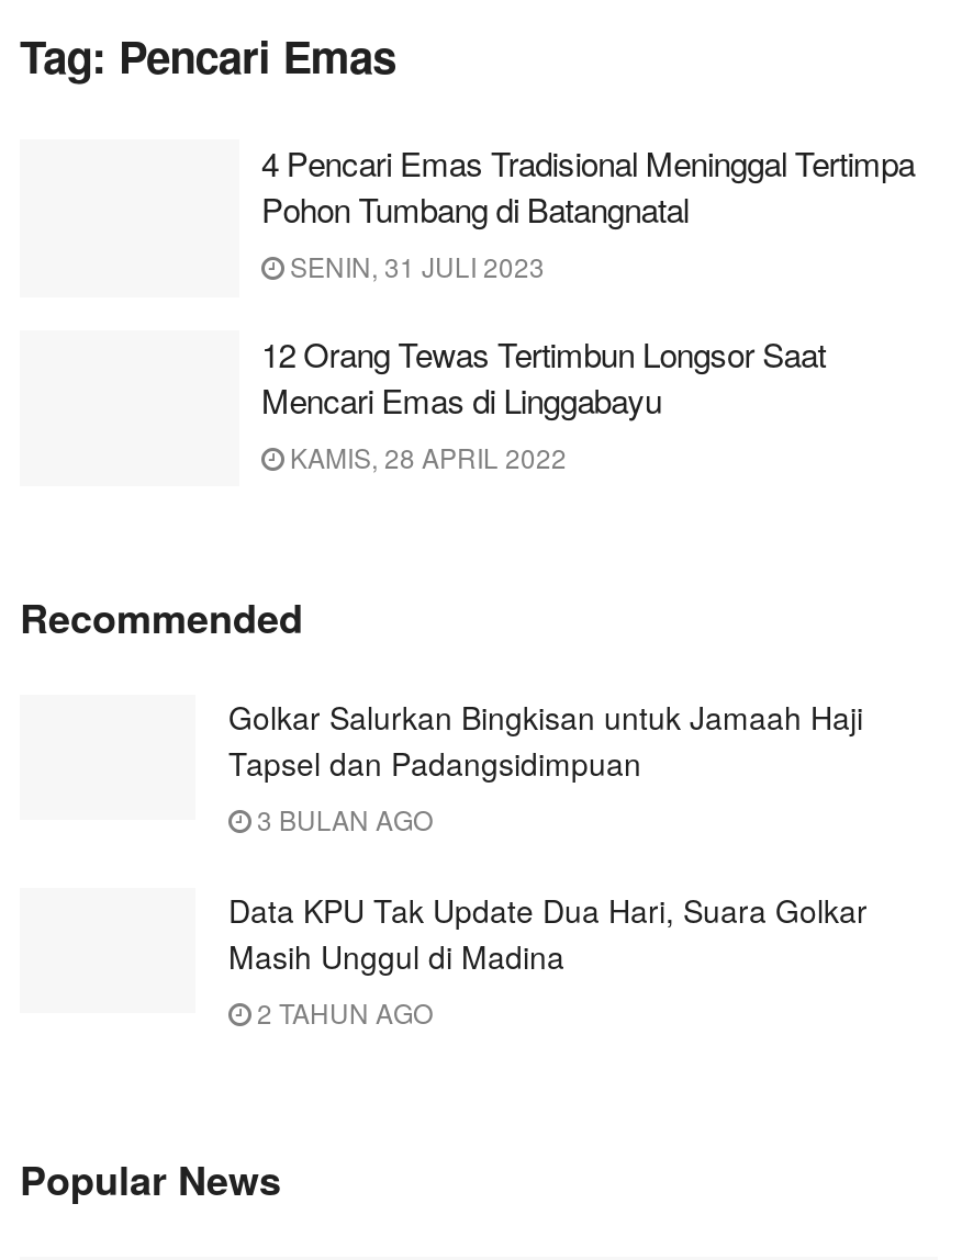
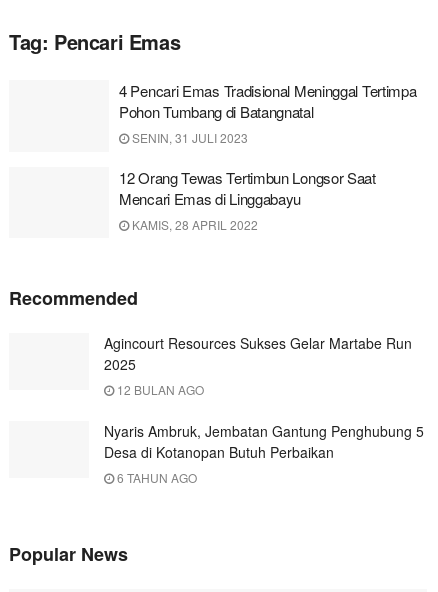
[228,695,863,837] Golkar Salurkan Bingkisan untuk Jamaah Haji | Tapsel dan Padangsidimpuan | 3 BULAN AGO -> [104,333,412,398] Agincourt Resources Sukses Gelar Martabe Run | 2025 | 12 BULAN AGO
[228,888,868,1031] Data KPU Tak Update Dua Hari, Suara Golkar | Masih Unggul di Madina | 2 TAHUN AGO -> [104,421,424,486] Nyaris Ambruk, Jembatan Gantung Penghubung 5 | Desa di Kotanopan Butuh Perbaikan | 6 TAHUN AGO

